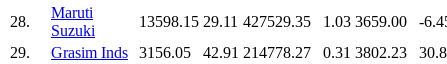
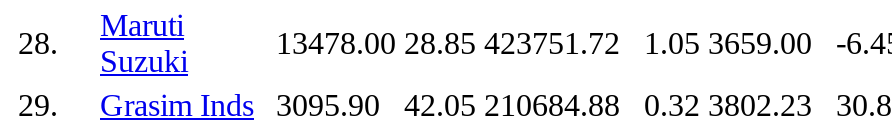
[139,13,311,30] 13598.15 29.11 427529.35 -> [276,26,620,60] 13478.00 28.85 423751.72
[323,13,407,30] 1.03 3659.00 -> [644,26,812,60] 1.05 3659.00
[139,44,191,61] 3156.05 -> [276,88,380,122] 3095.90
[203,44,311,61] 42.91 214778.27 -> [404,88,620,122] 42.05 210684.88
[323,44,407,61] 0.31 3802.23 -> [644,88,812,122] 0.32 3802.23

